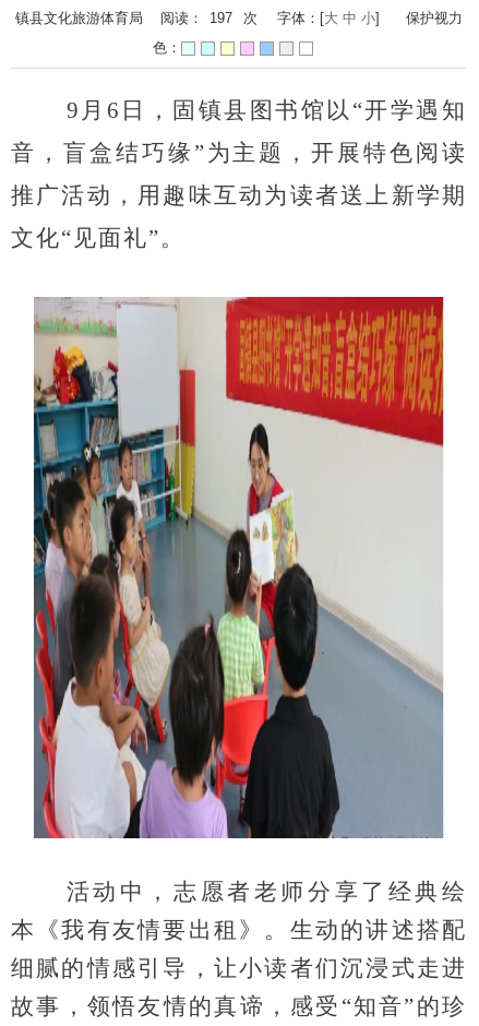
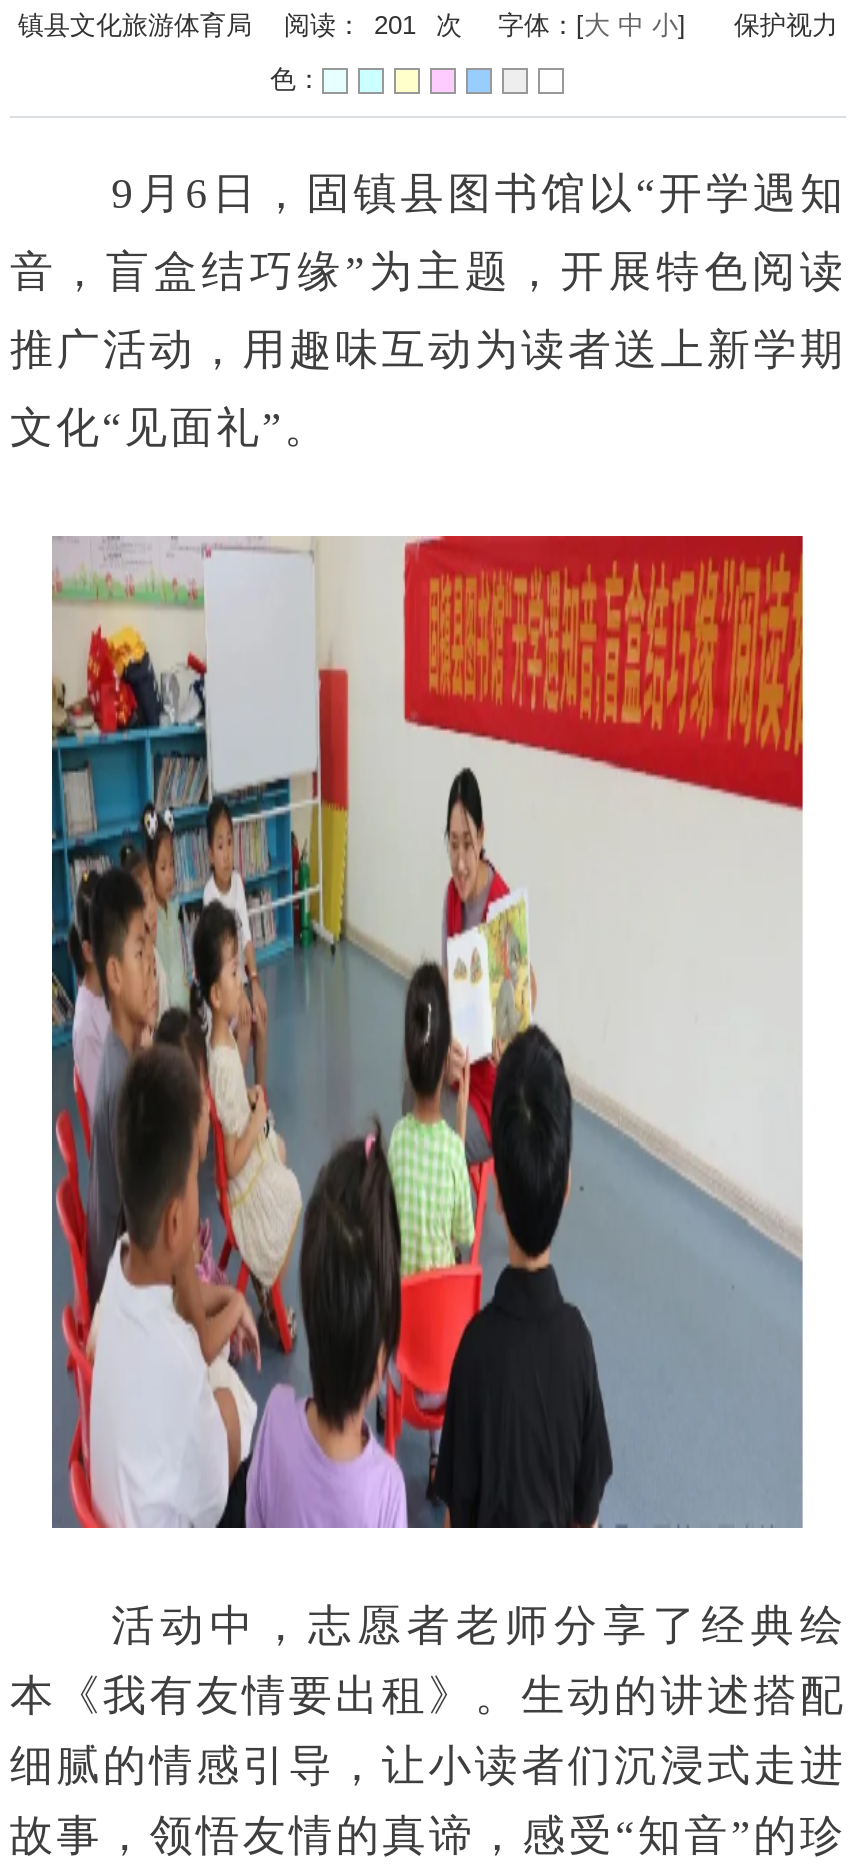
[15,10,393,27] 镇县文化旅游体育局 阅读： 197 次 字体：[大 中 小] -> [18,11,710,41] 镇县文化旅游体育局 阅读： 201 次 字体：[大 中 小]

